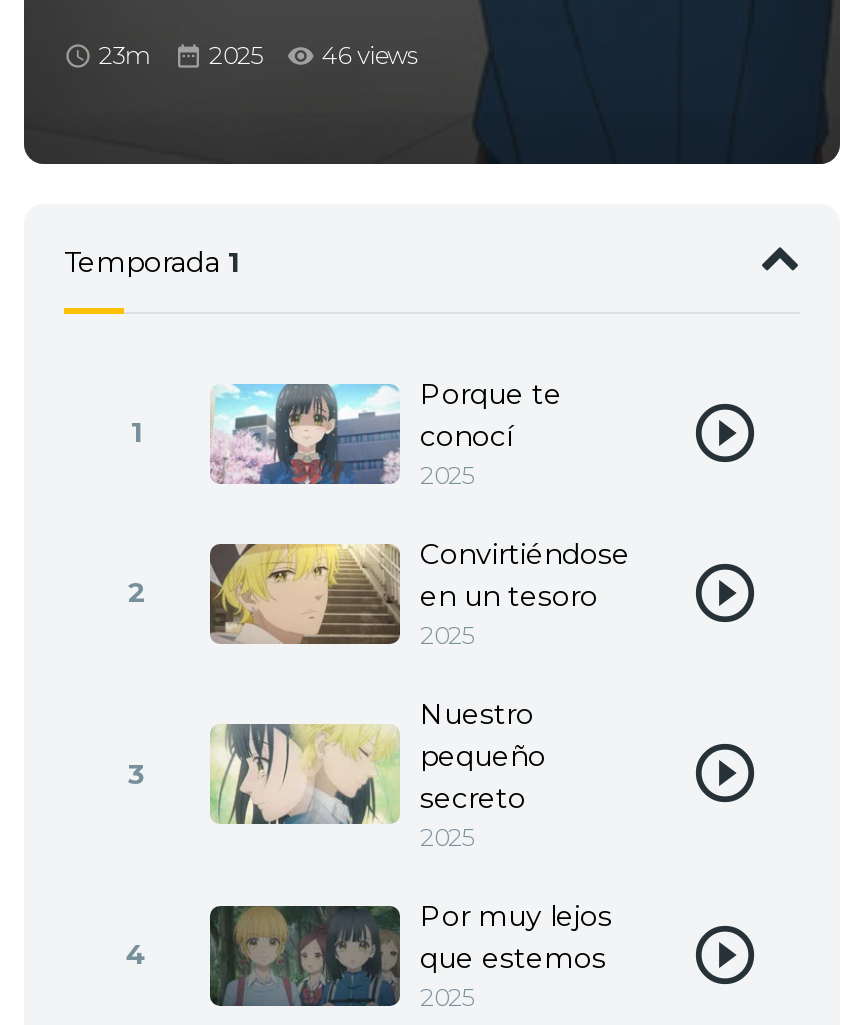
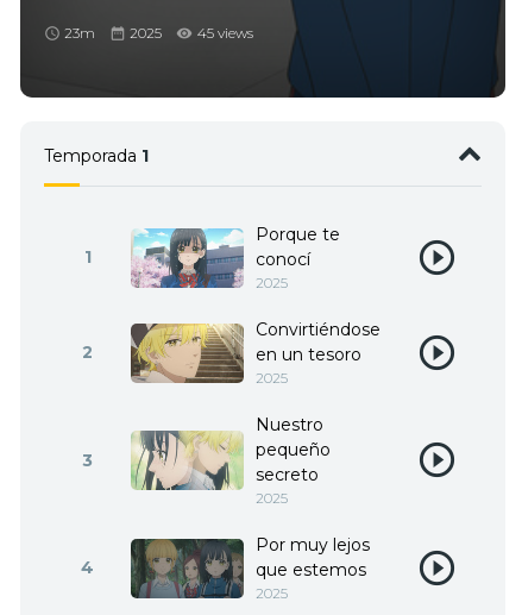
[98,40,417,70] 23m 2025 46 views -> [64,24,253,42] 23m 2025 45 views

